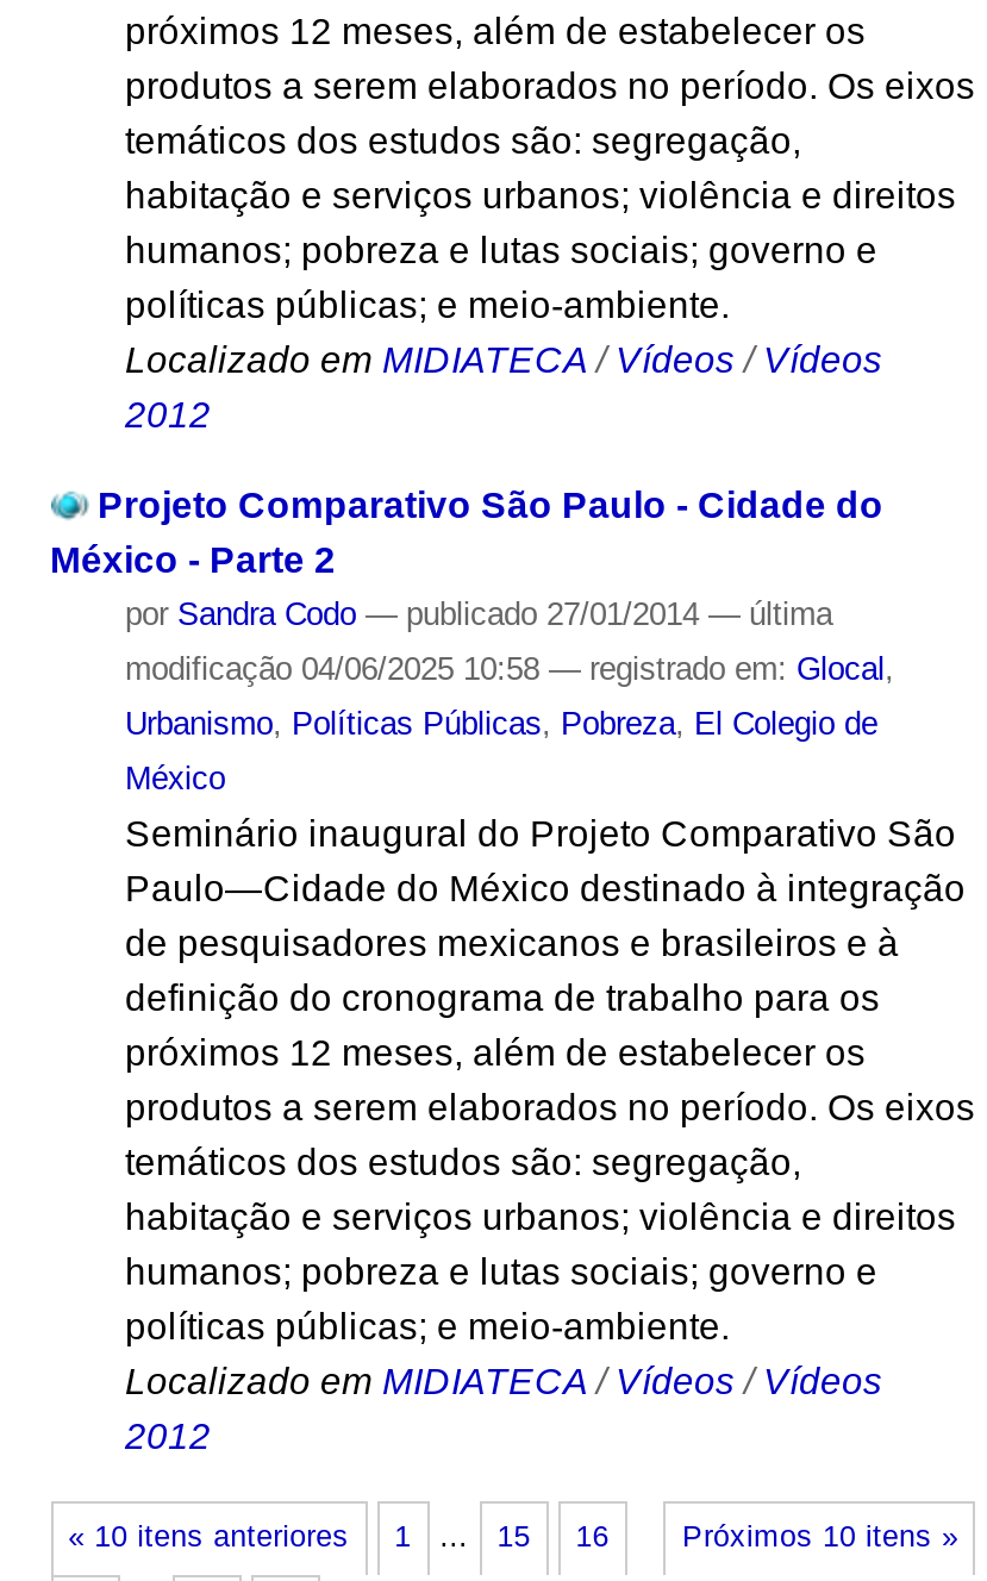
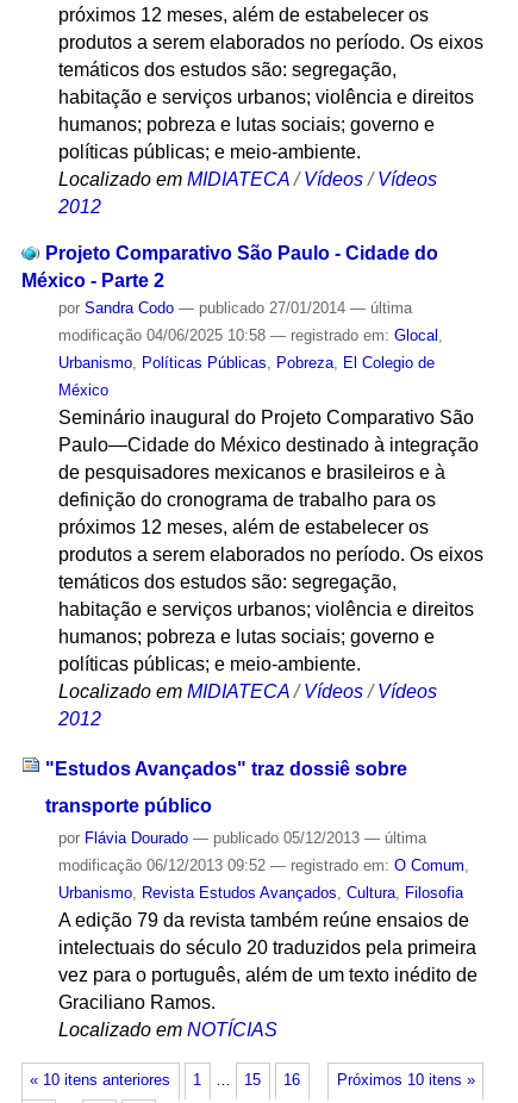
none -> [45,759,478,1040] "Estudos Avançados" traz dossiê sobre | transporte público | por Flávia Dourado — publicado 05/12/2013 — última | modificação 06/12/2013 09:52 — registrado em: O Comum, | Urbanismo, Revista Estudos Avançados, Cultura, Filosofia | A edição 79 da revista também reúne ensaios de | intelectuais do século 20 traduzidos pela primeira | vez para o português, além de um texto inédito de | Graciliano Ramos. | Localizado em NOTÍCIAS

